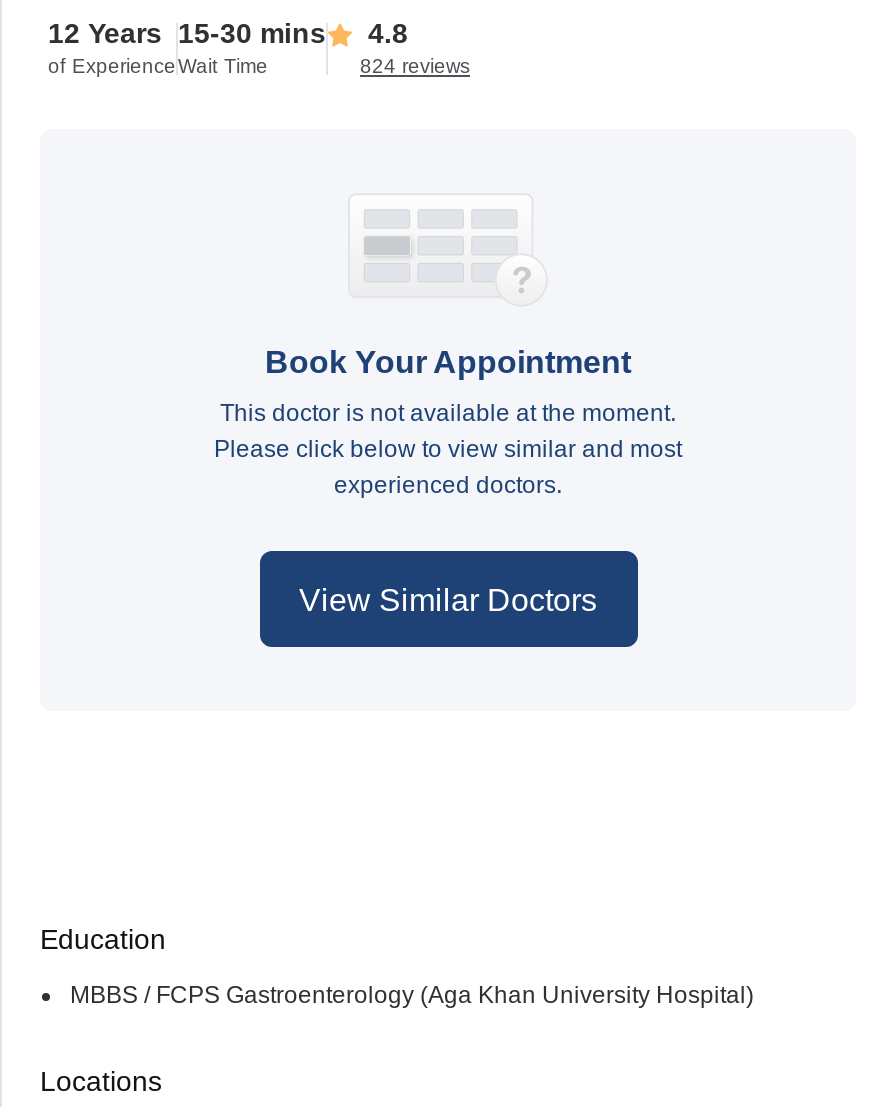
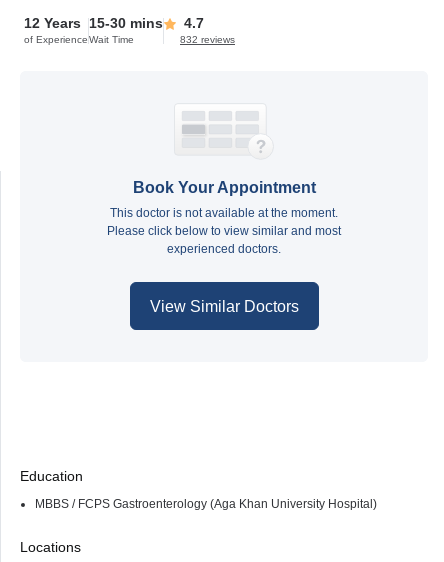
[48,17,408,49] 12 Years 15-30 mins 4.8 -> [24,15,204,31] 12 Years 15-30 mins 4.7
[360,55,470,77] 824 reviews -> [180,34,235,45] 832 reviews

